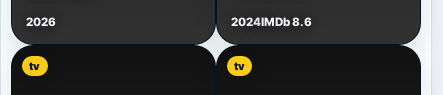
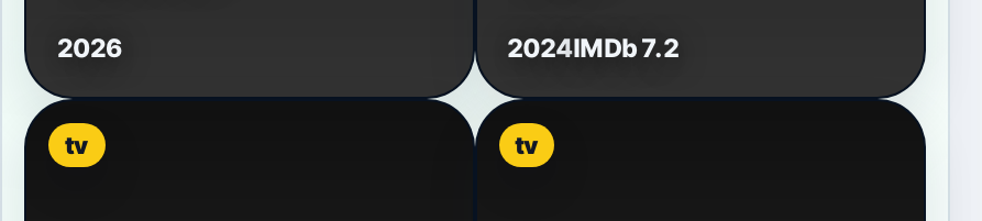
[231,15,312,29] 2024IMDb 8.6 -> [507,33,679,64] 2024IMDb 7.2

